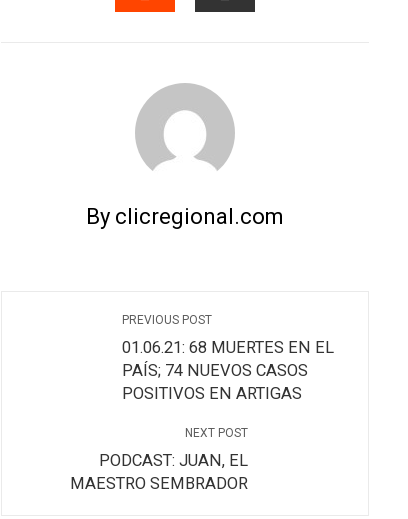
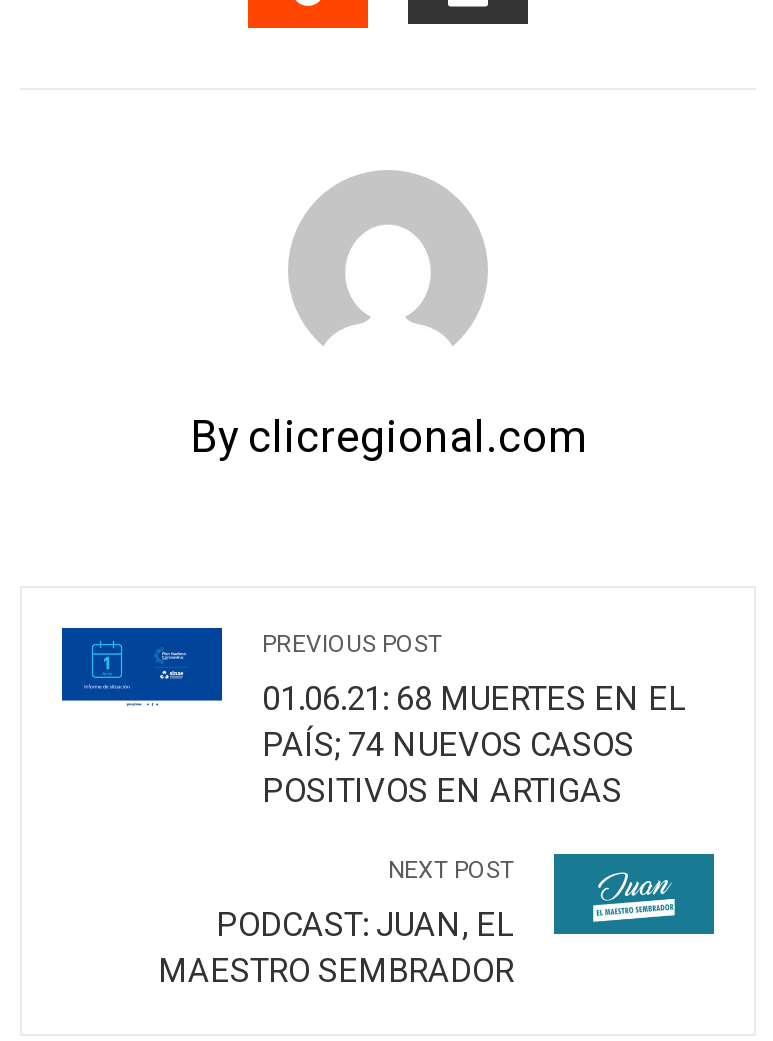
none -> [60,626,224,708] [image]
none -> [552,852,716,936] [image]

